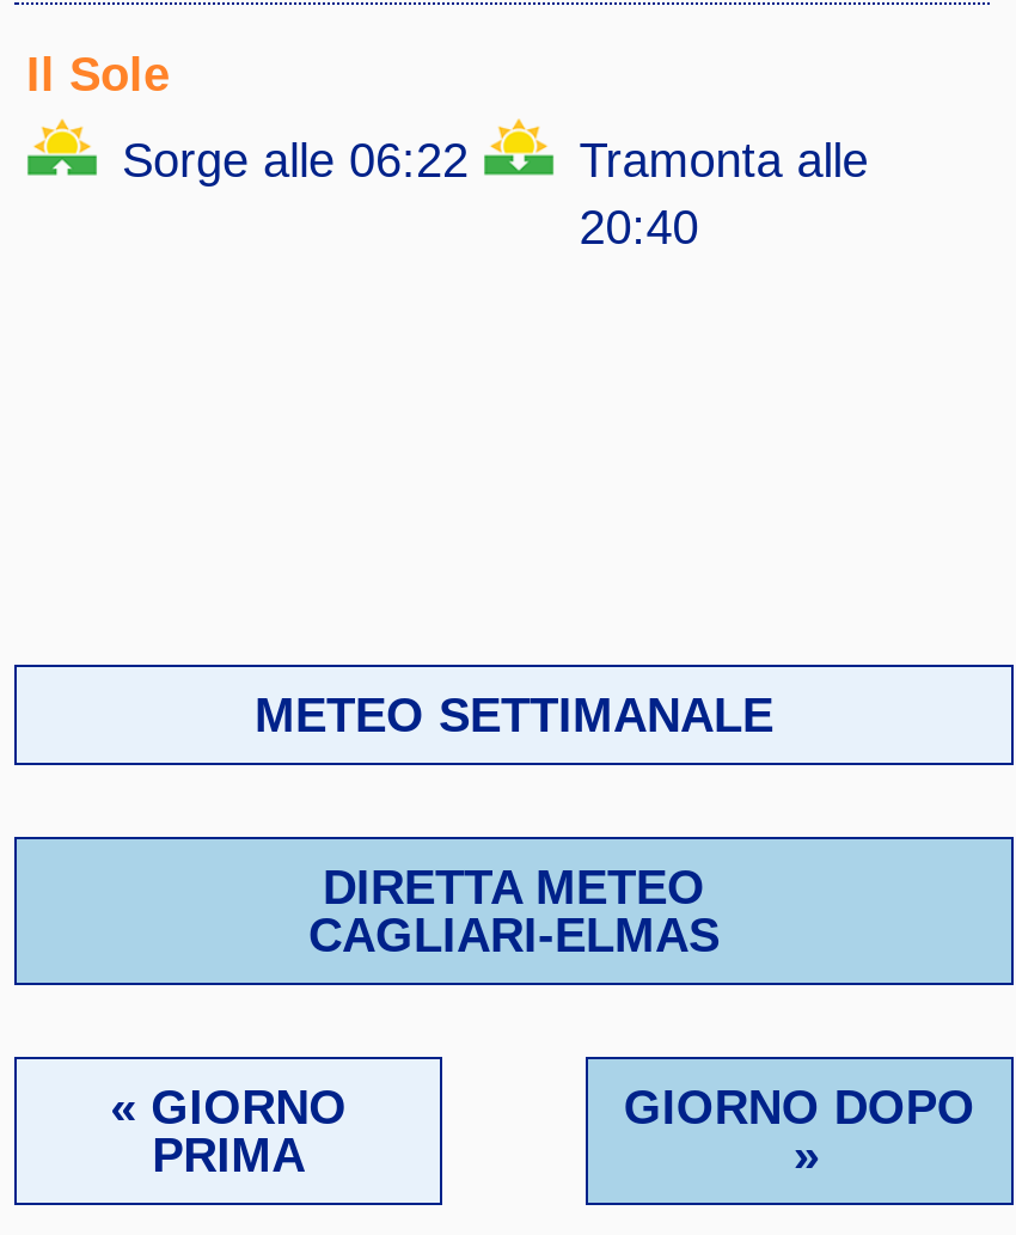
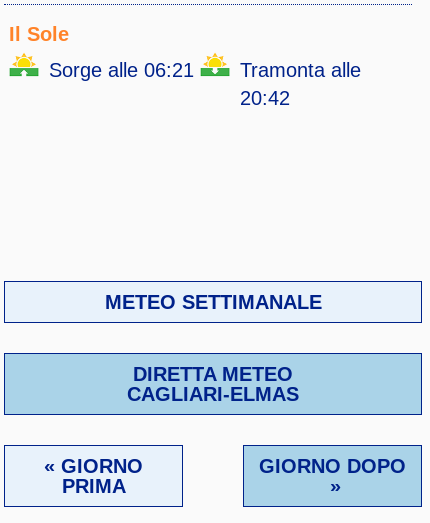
[122,134,469,187] Sorge alle 06:22 -> [49,59,194,81] Sorge alle 06:21
[579,201,699,253] 20:40 -> [240,87,290,109] 20:42

